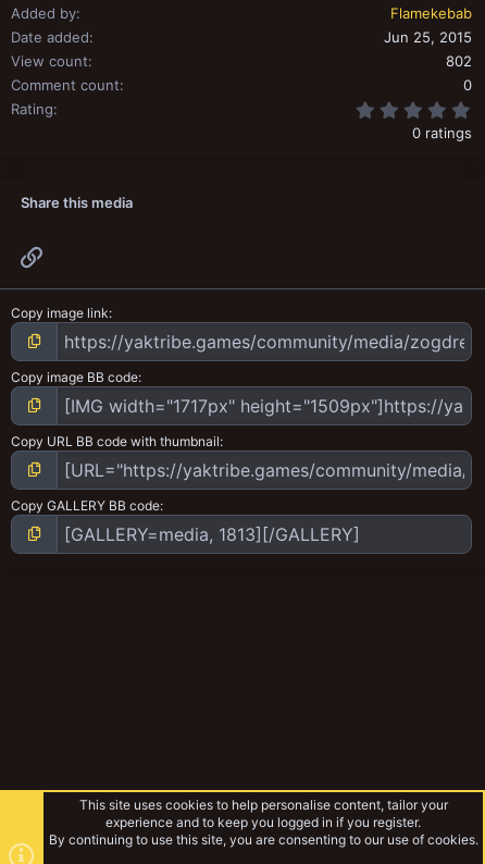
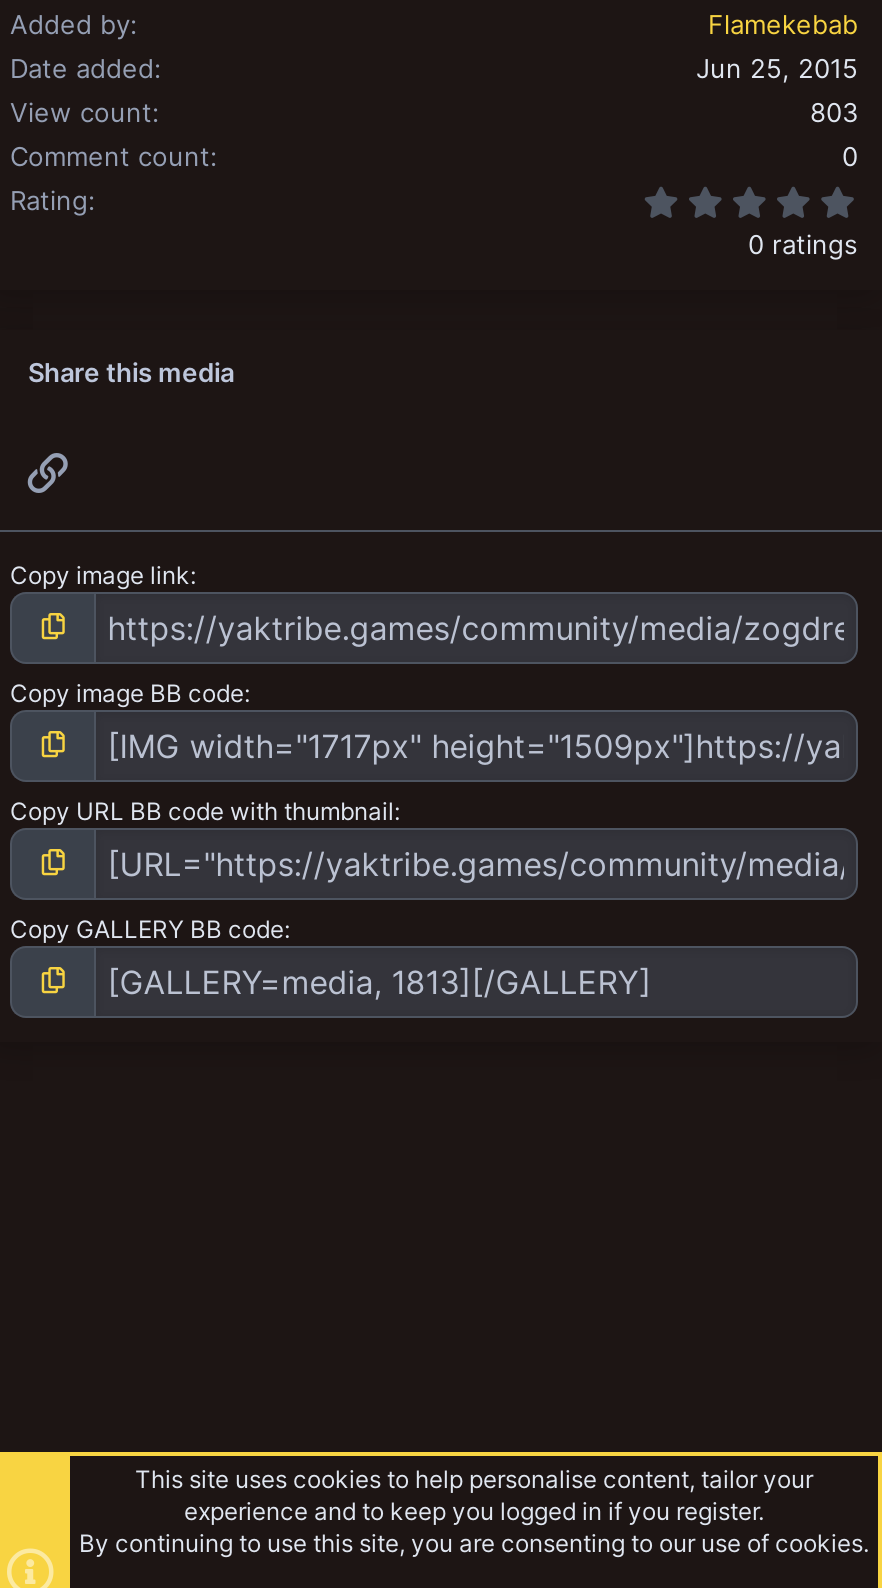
[446,52,472,70] 802 -> [810,96,858,128] 803

